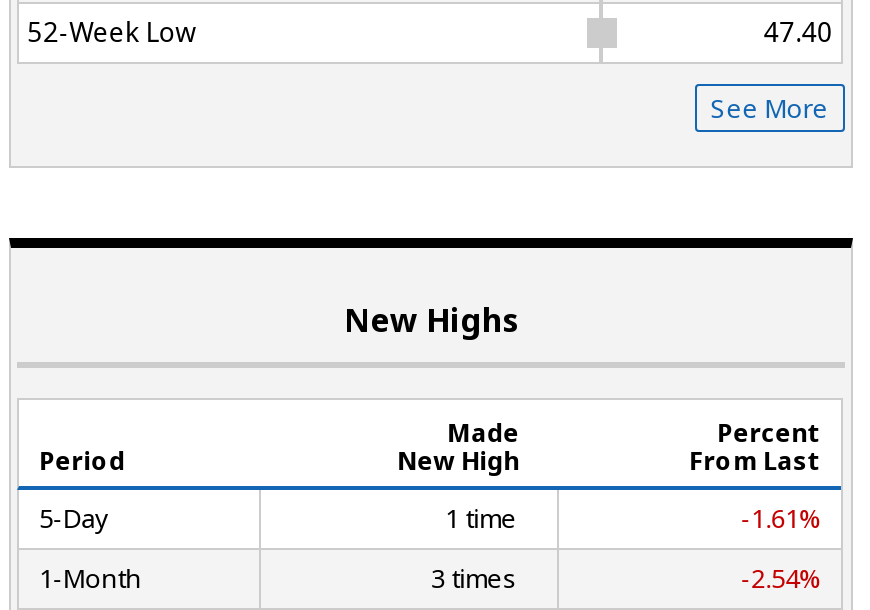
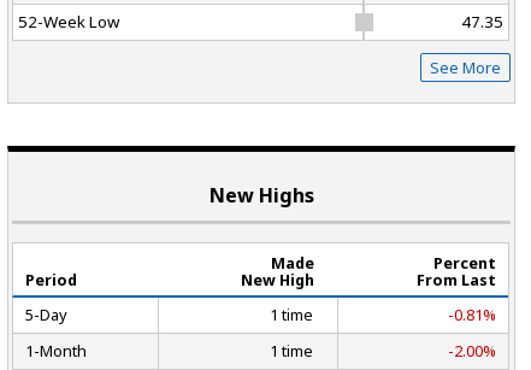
[763,14,833,50] 47.40 -> [461,11,503,33] 47.35
[741,500,821,536] -1.61% -> [448,304,496,326] -0.81%
[431,560,821,596] 3 times | -2.54% -> [270,340,496,362] 1 time | -2.00%

